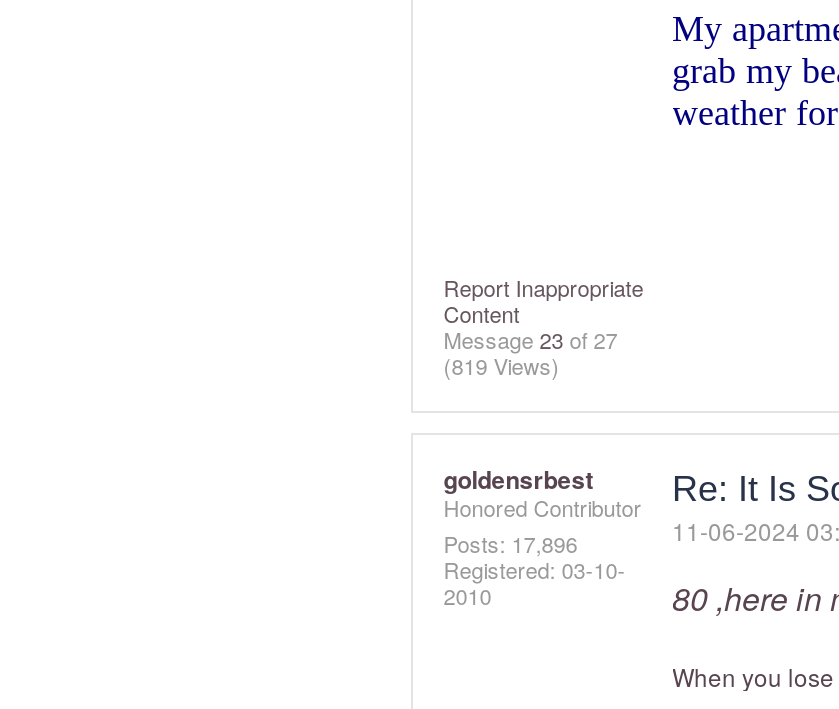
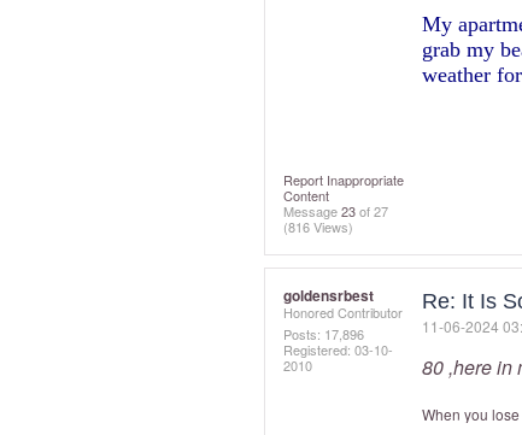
[443,349,559,381] (819 Views) -> [284,217,353,236] (816 Views)

